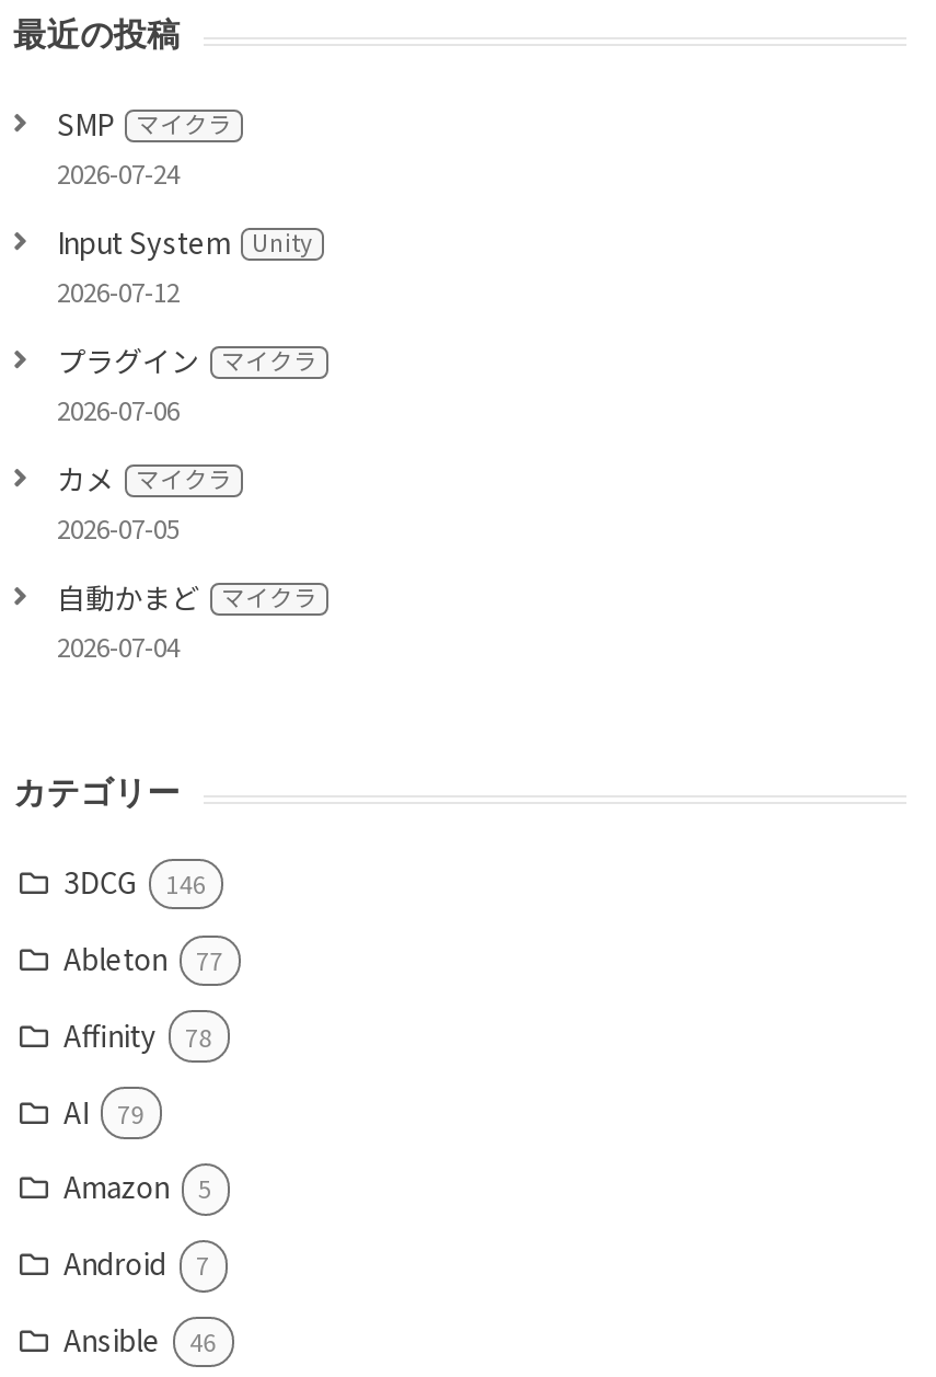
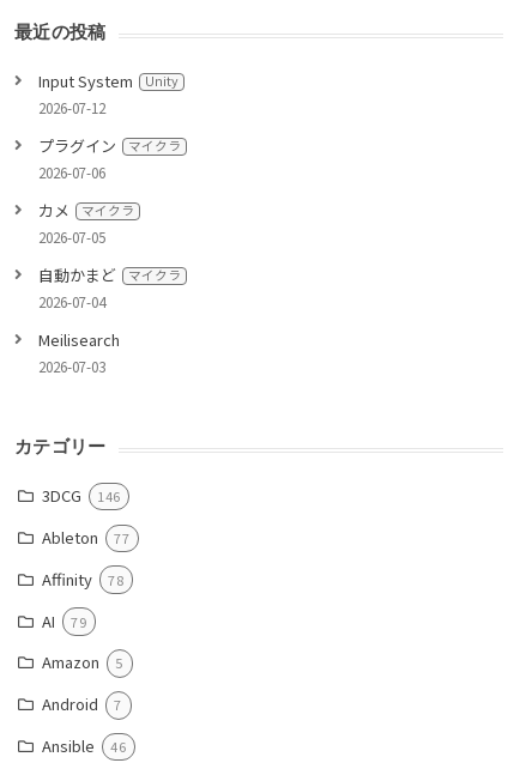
[57,102,232,190] SMP マイクラ | 2026-07-24 -> none
moved [57,221,317,663] -> [38,69,181,311]: Input System Unity | 2026-07-12 | プラグイン マイクラ | 2026-07-06 | カメ マイクラ | 2026-07-05 | 自動かまど マイクラ | 2026-07-04
none -> [38,328,120,376] Meilisearch | 2026-07-03

